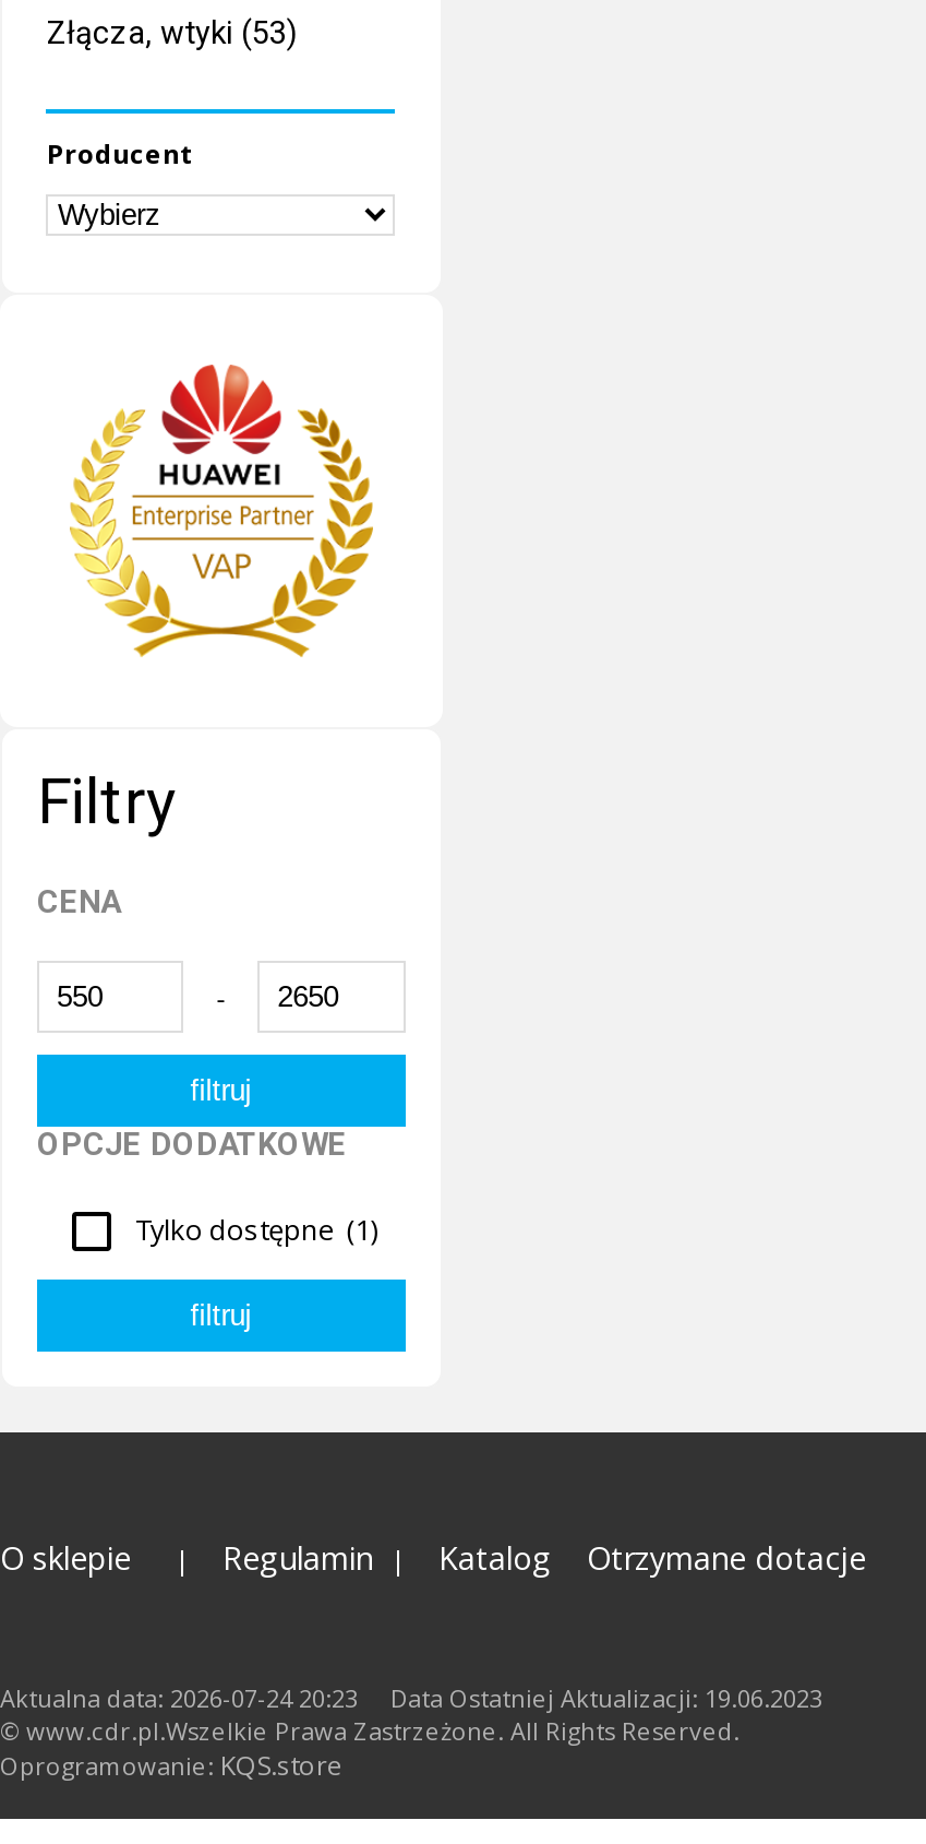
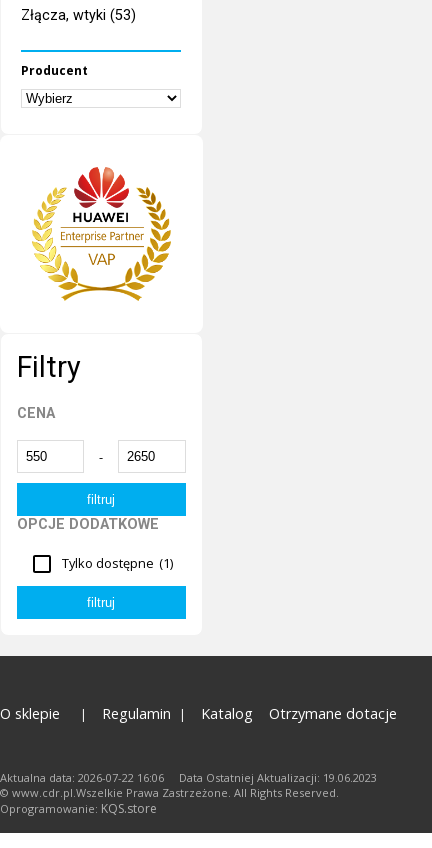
[0,1682,822,1715] Aktualna data: 2026-07-24 20:23 Data Ostatniej Aktualizacji: 19.06.2023 -> [0,770,377,785] Aktualna data: 2026-07-22 16:06 Data Ostatniej Aktualizacji: 19.06.2023

